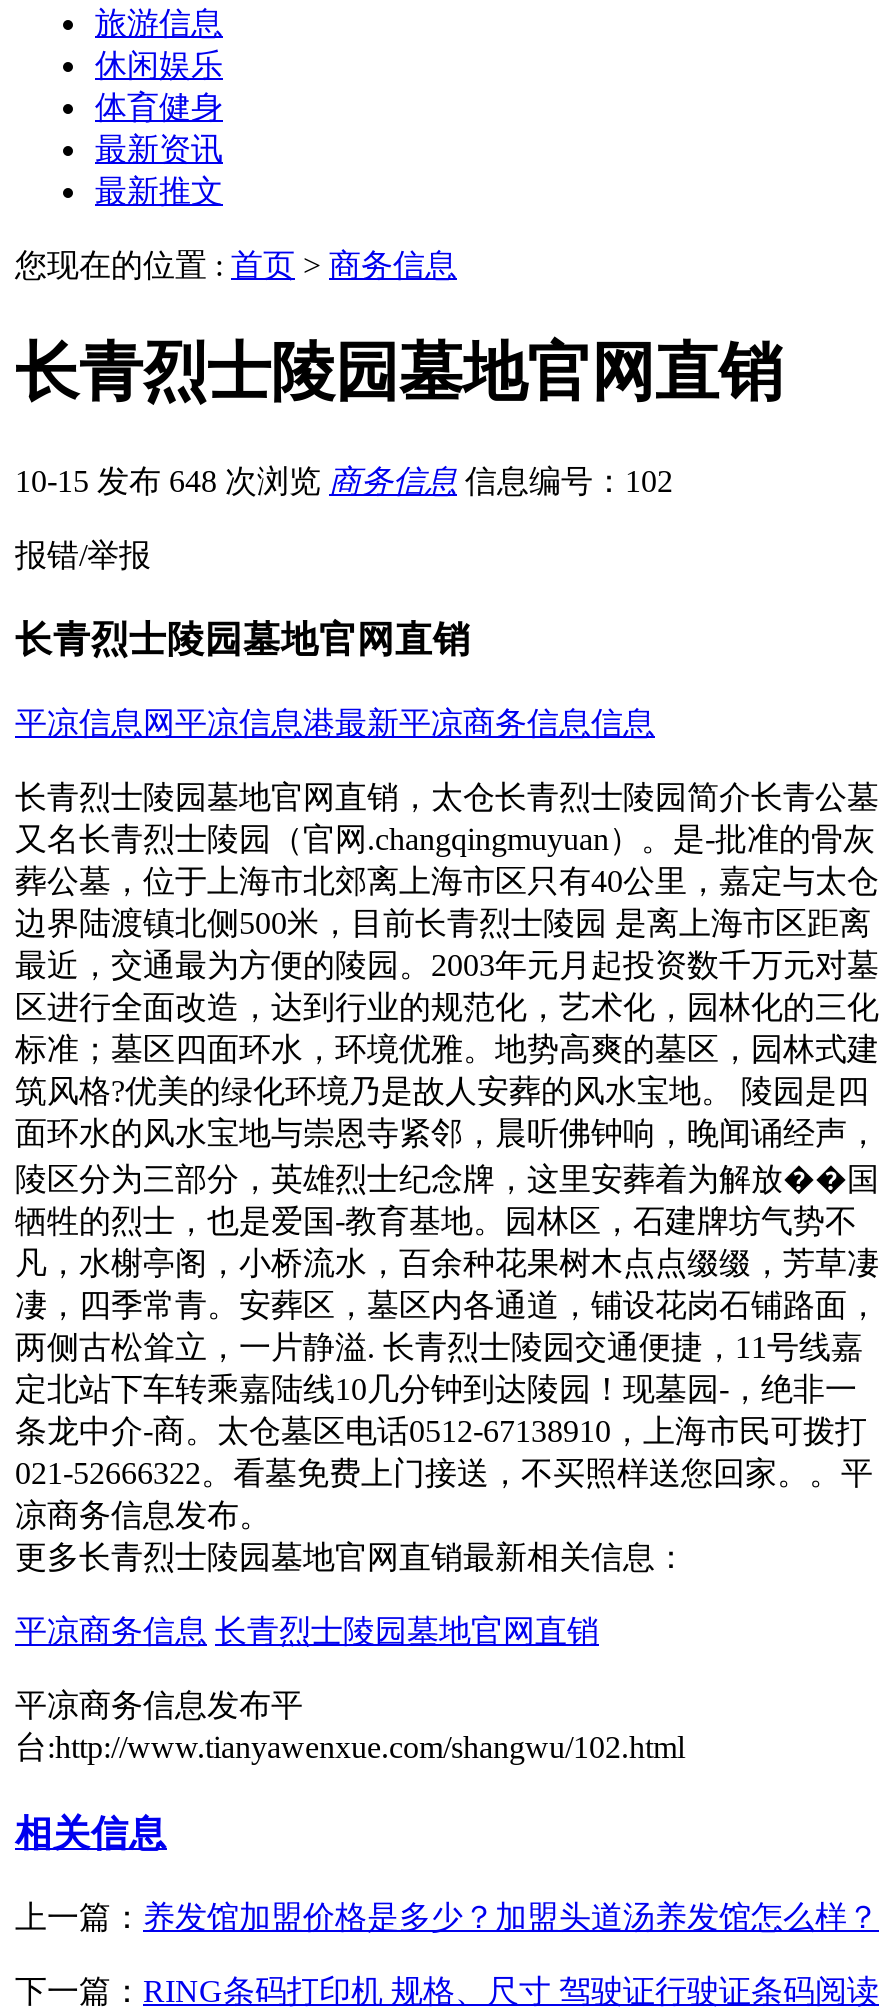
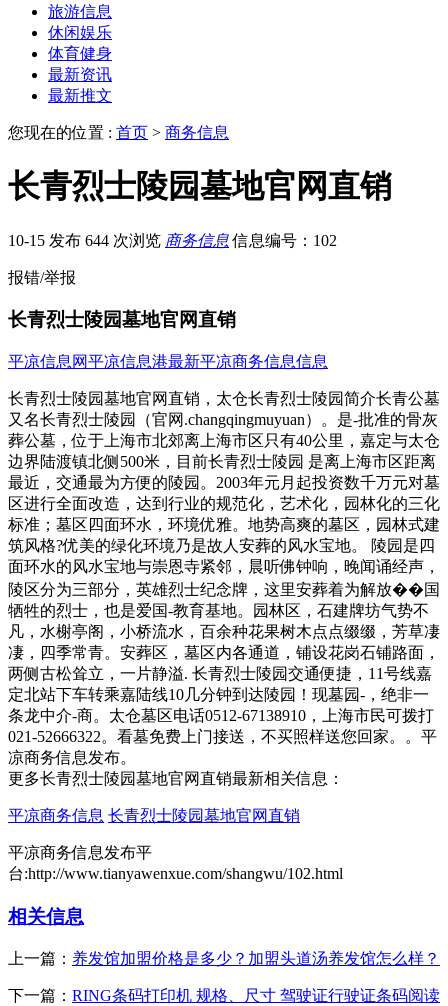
[15,463,673,497] 10-15 发布 648 次浏览 商务信息 信息编号：102 -> [8,232,337,249] 10-15 发布 644 次浏览 商务信息 信息编号：102

